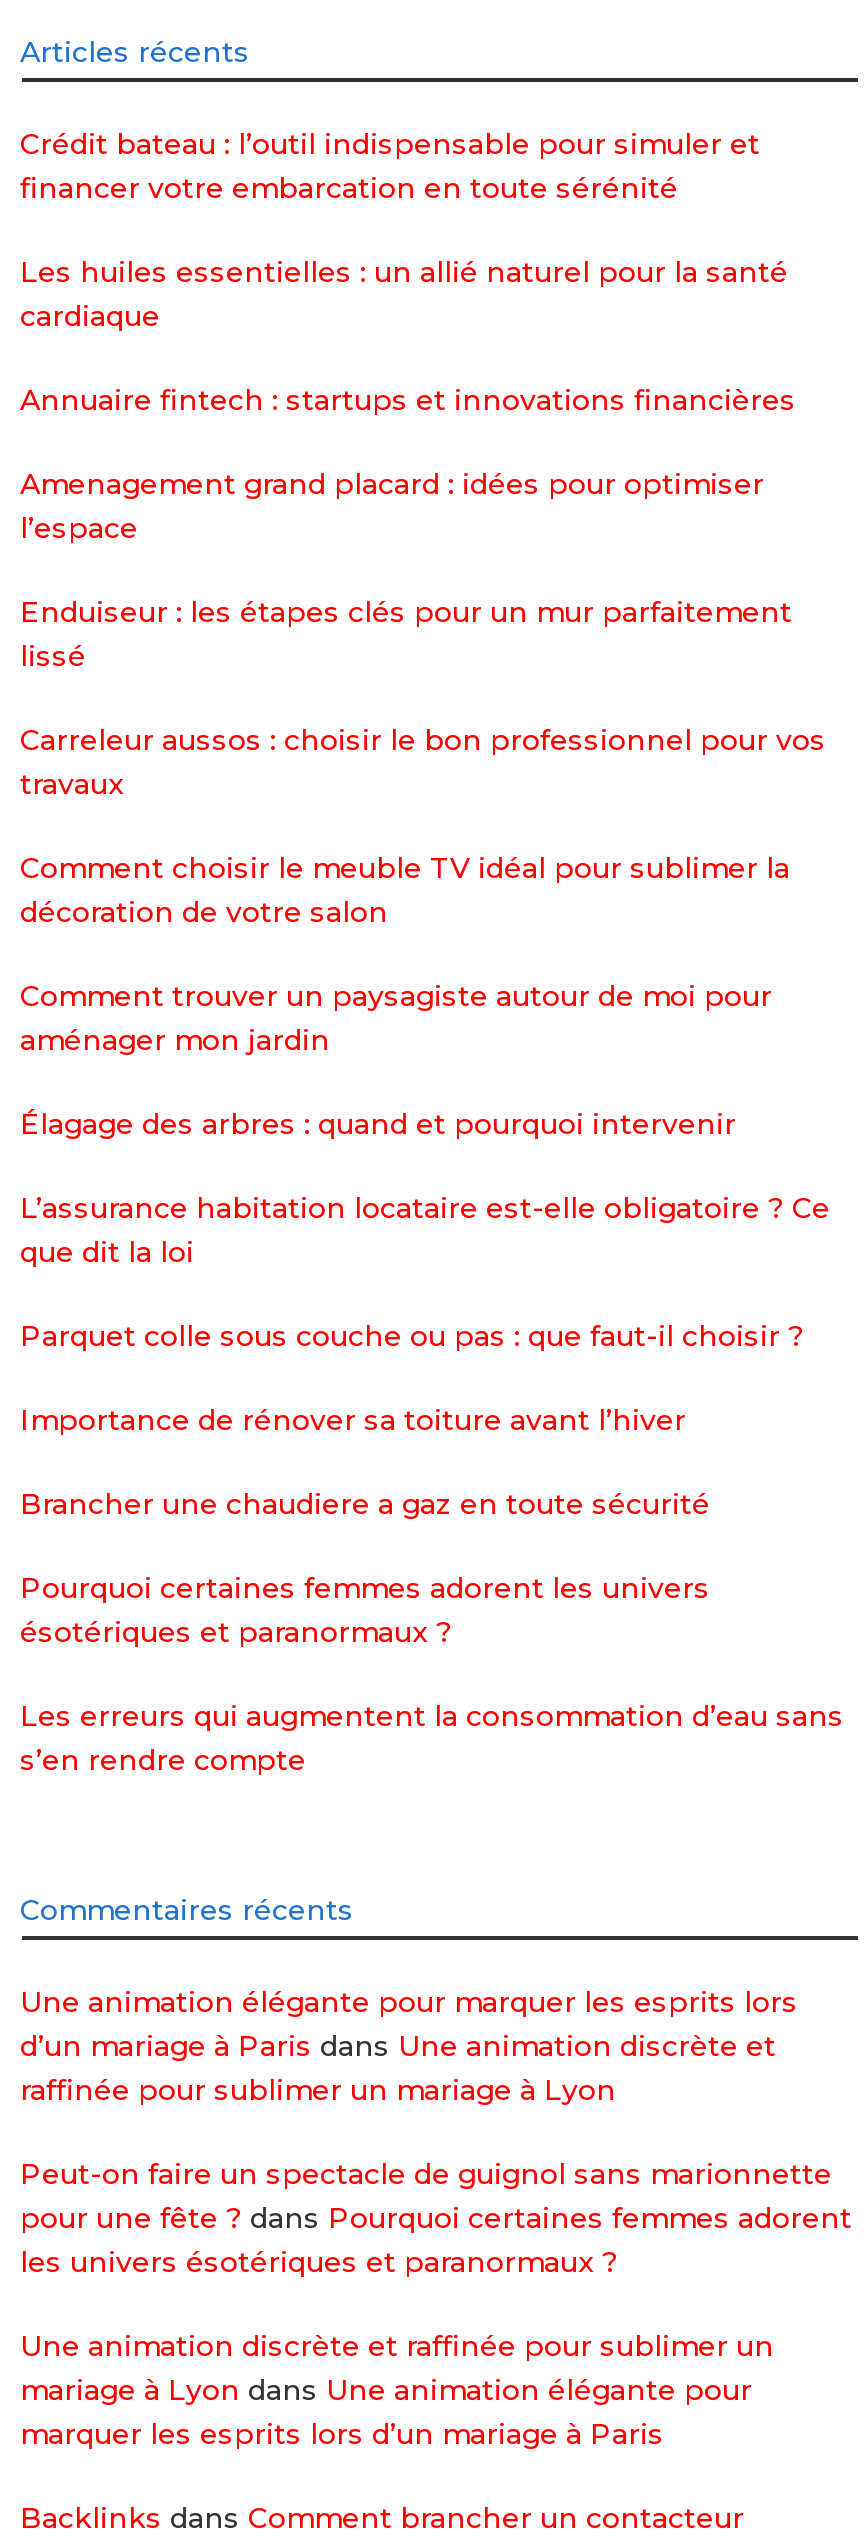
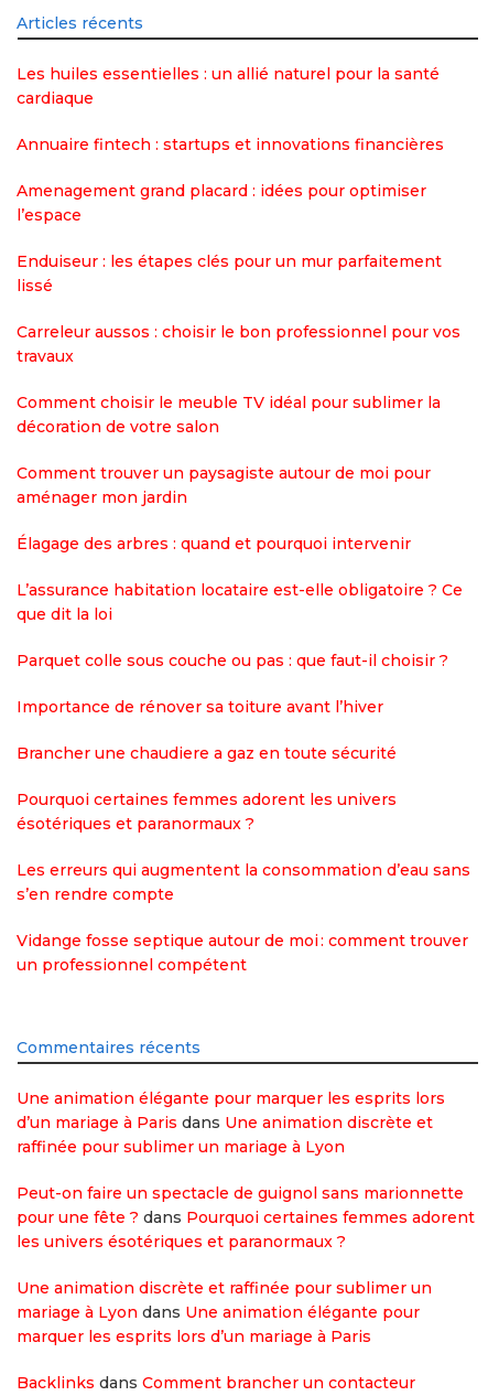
[20,127,760,207] Crédit bateau : l’outil indispensable pour simuler et | financer votre embarcation en toute sérénité -> none
moved [20,255,844,1779] -> [17,64,470,905]: Les huiles essentielles : un allié naturel pour la santé | cardiaque | Annuaire fintech : startups et innovations financières | ... | Les erreurs qui augmentent la consommation d’eau sans | s’en rendre compte
none -> [17,931,468,975] Vidange fosse septique autour de moi : comment trouver | un professionnel compétent

